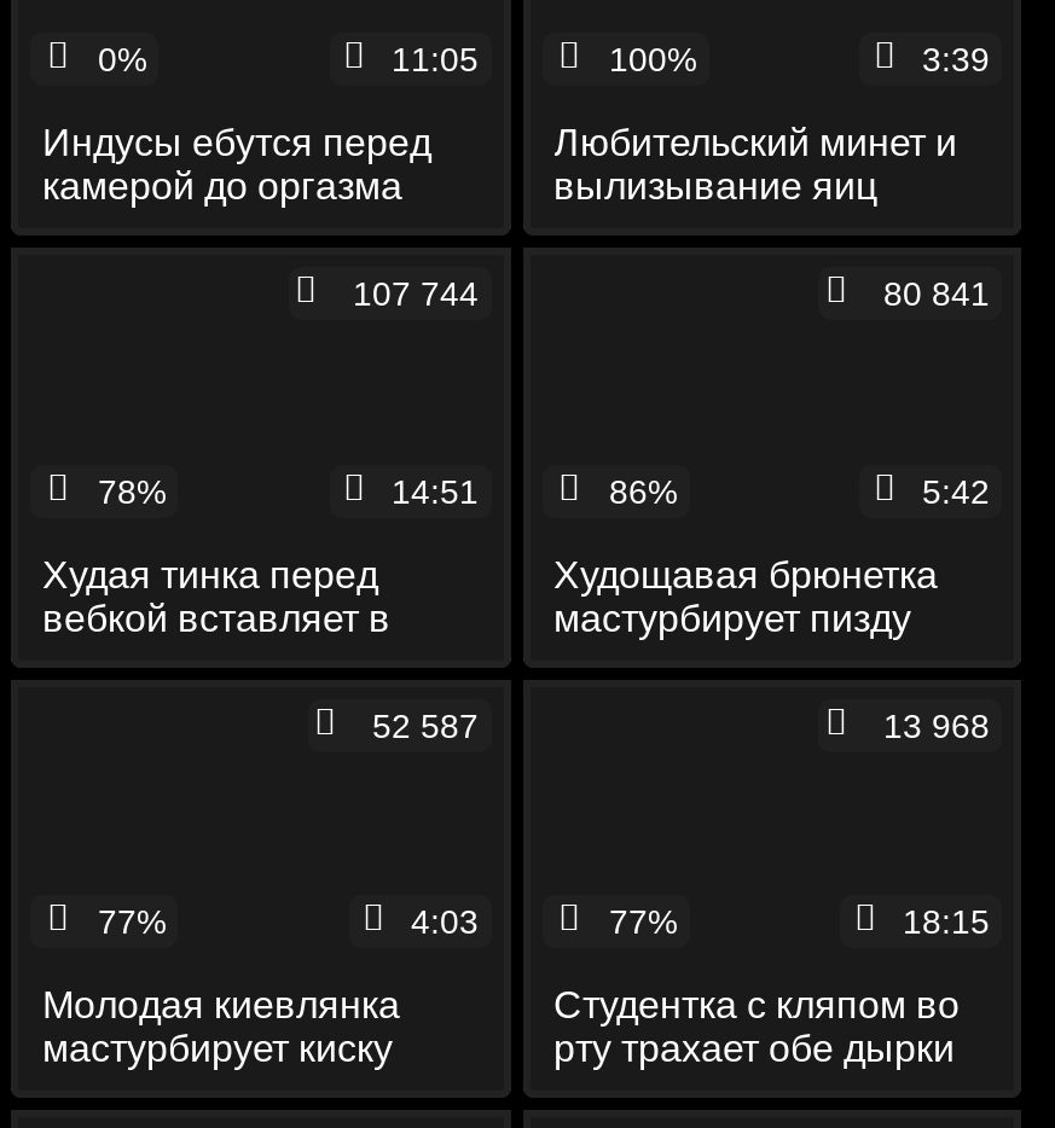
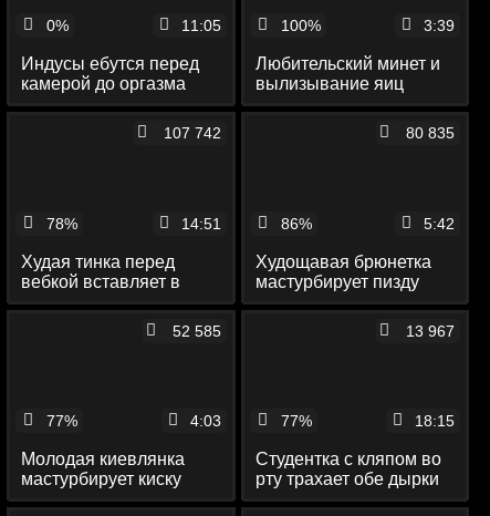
[353,275,479,313] 107 744 -> [163,124,221,142] 107 742
[883,275,990,313] 80 841 -> [406,124,455,142] 80 835
[372,706,479,745] 52 587 -> [172,322,221,340] 52 585
[883,706,990,745] 13 968 -> [406,322,455,340] 13 967

